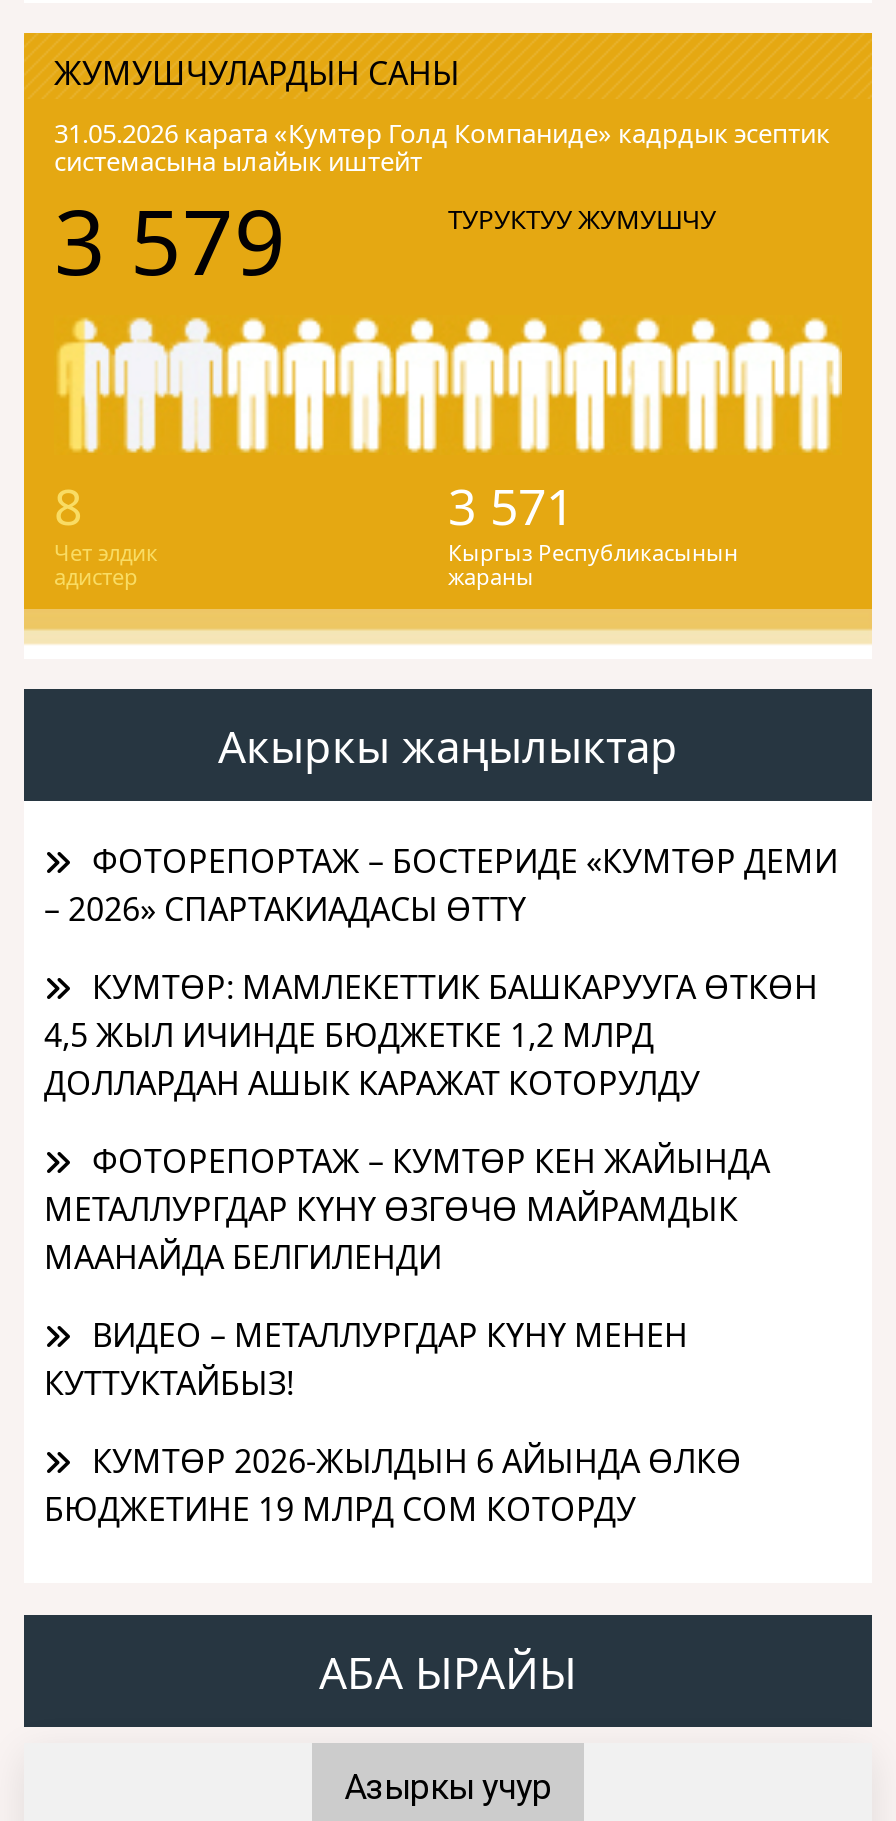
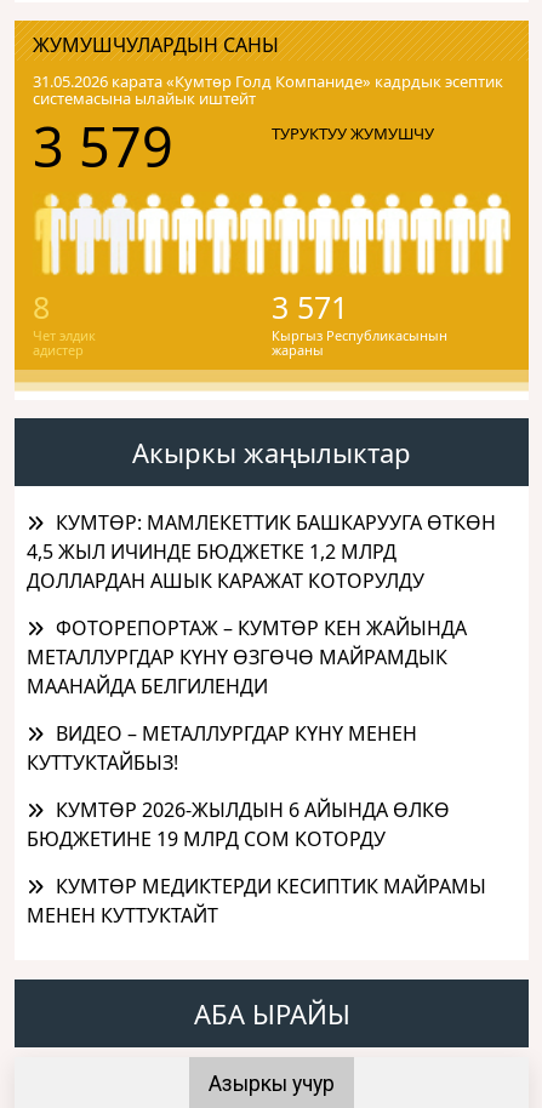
[44,838,838,930] ФОТОРЕПОРТАЖ – БОСТЕРИДЕ «КУМТӨР ДЕМИ | – 2026» СПАРТАКИАДАСЫ ӨТТҮ -> none
moved [44,964,818,1530] -> [27,509,496,852]: КУМТӨР: МАМЛЕКЕТТИК БАШКАРУУГА ӨТКӨН | 4,5 ЖЫЛ ИЧИНДЕ БЮДЖЕТКЕ 1,2 МЛРД | ДОЛЛАРДАН АШЫК КАРАЖАТ КОТОРУЛДУ | ... | КУМТӨР 2026-ЖЫЛДЫН 6 АЙЫНДА ӨЛКӨ | БЮДЖЕТИНЕ 19 МЛРД СОМ КОТОРДУ
none -> [27,872,486,928] КУМТӨР МЕДИКТЕРДИ КЕСИПТИК МАЙРАМЫ | МЕНЕН КУТТУКТАЙТ

